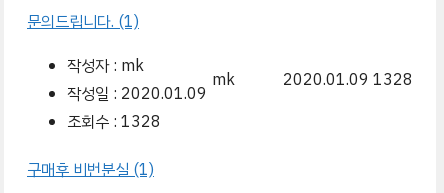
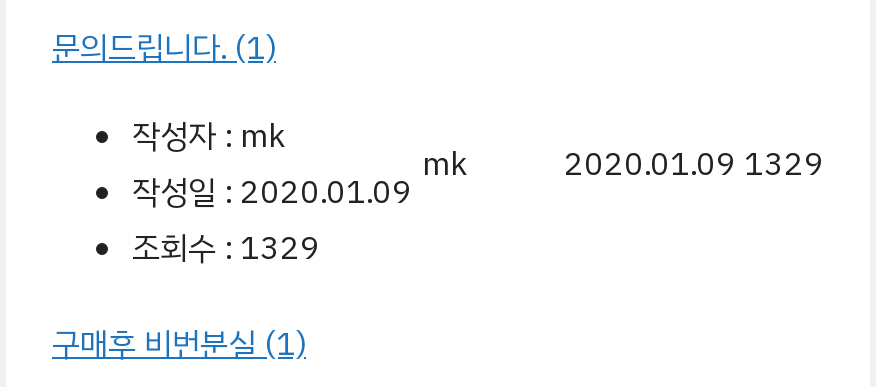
[212,68,413,92] mk 2020.01.09 1328 -> [422,141,824,189] mk 2020.01.09 1329
[67,110,161,134] 조회수 : 1328 -> [132,225,320,273] 조회수 : 1329

